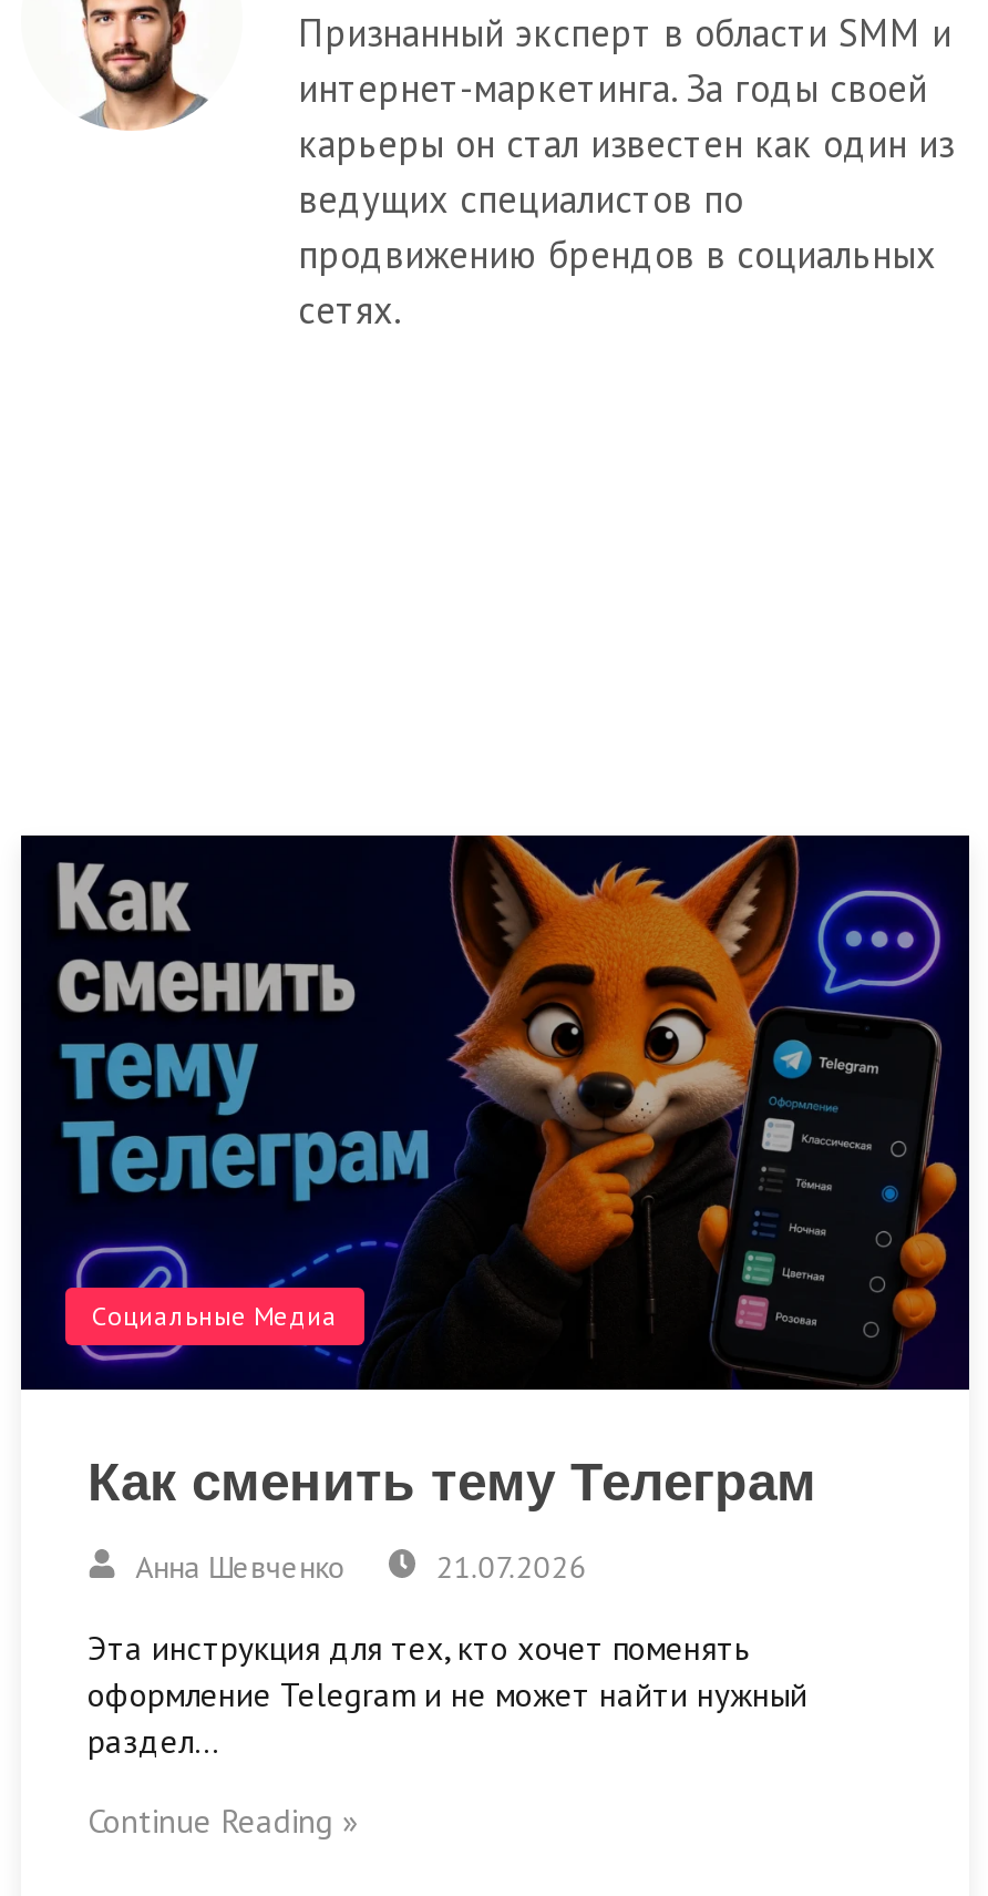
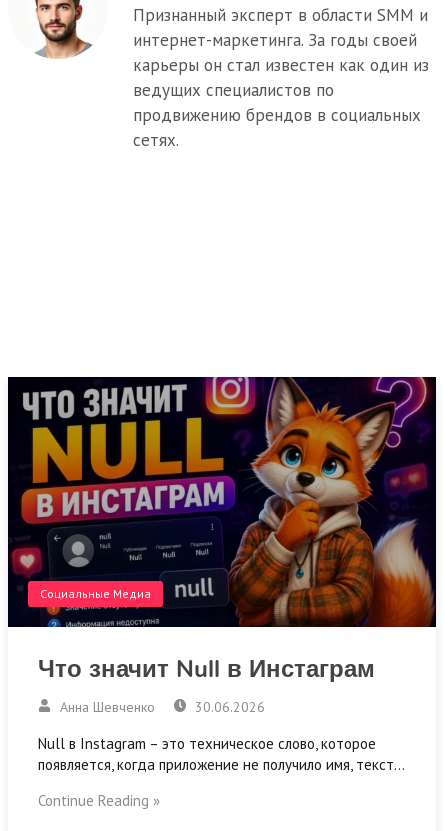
[25,833,967,1517] [image] | Как сменить тему Телеграм -> [11,376,435,685] [image] | Что значит Null в Инстаграм
[427,1546,586,1586] 21.07.2026 -> [191,698,265,716] 30.06.2026
[88,1626,807,1761] Эта инструкция для тех, кто хочет поменять | оформление Telegram и не может найти нужный | раздел… -> [38,734,405,774] Null в Instagram – это техническое слово, которое | появляется, когда приложение не получило имя, текст…

